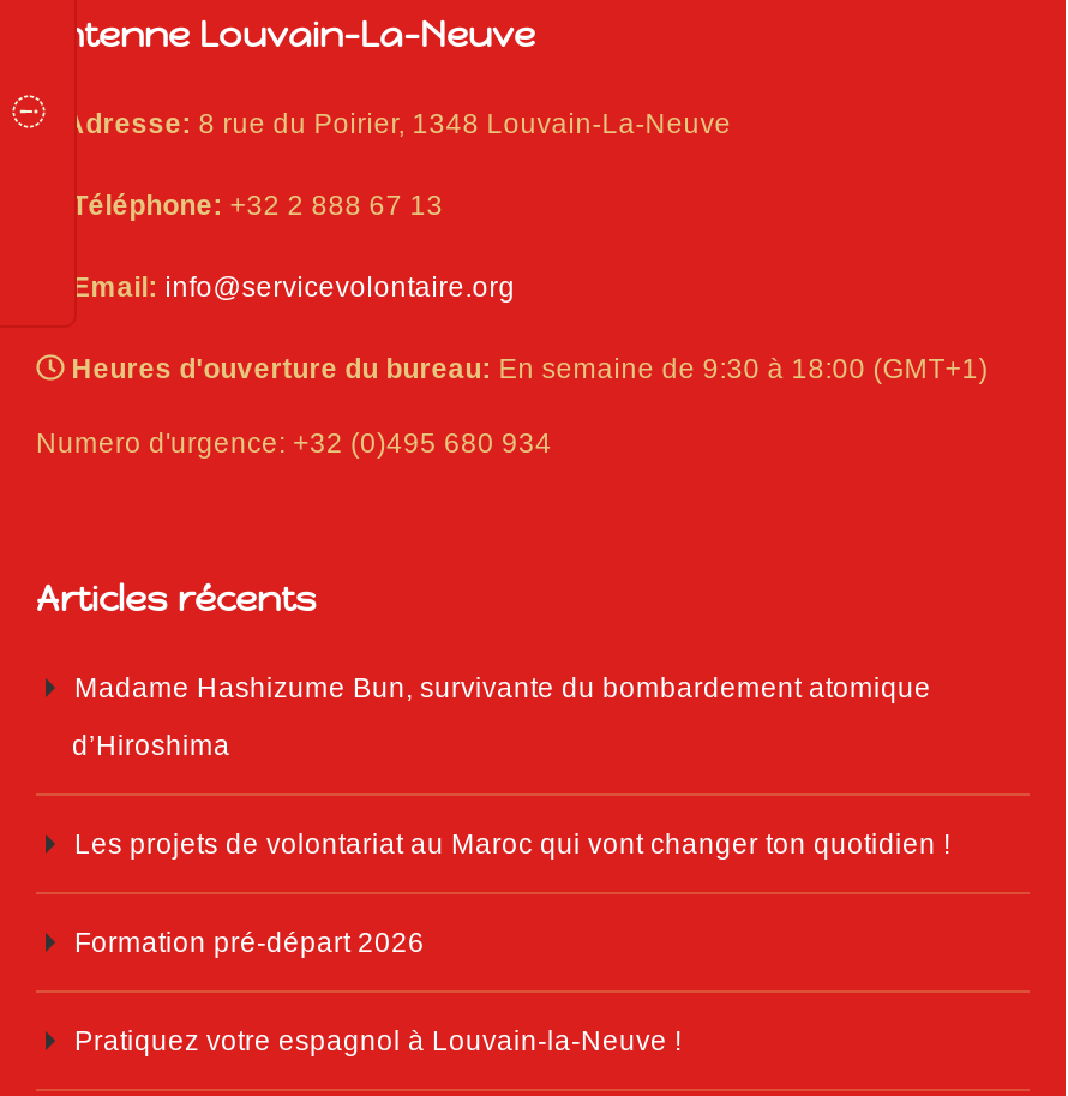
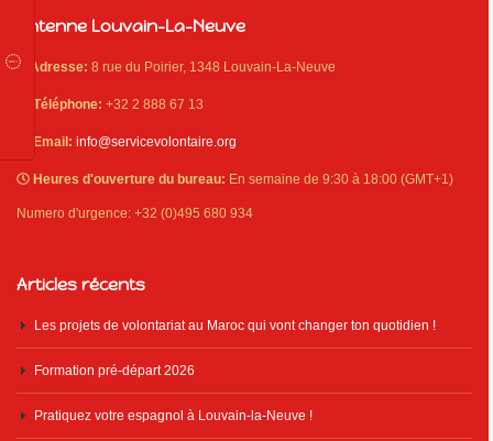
[72,671,931,760] Madame Hashizume Bun, survivante du bombardement atomique | d’Hiroshima -> none

